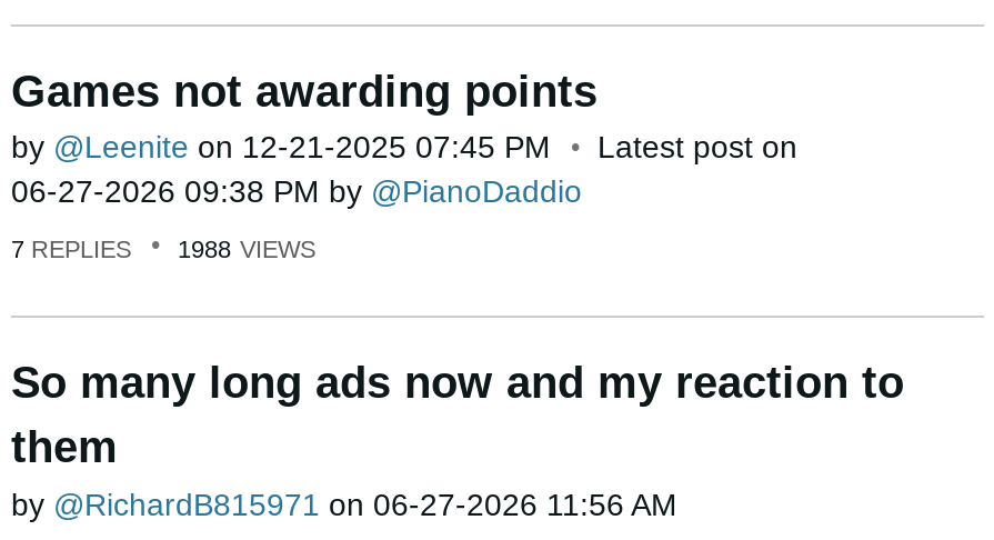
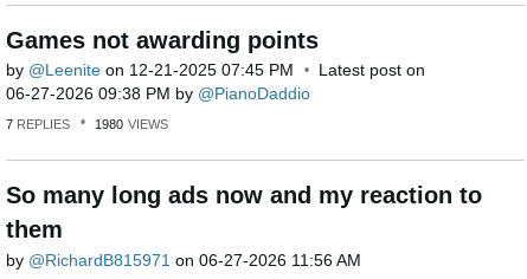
[11,235,315,262] 7 REPLIES 1988 VIEWS -> [6,117,168,131] 7 REPLIES 1980 VIEWS

